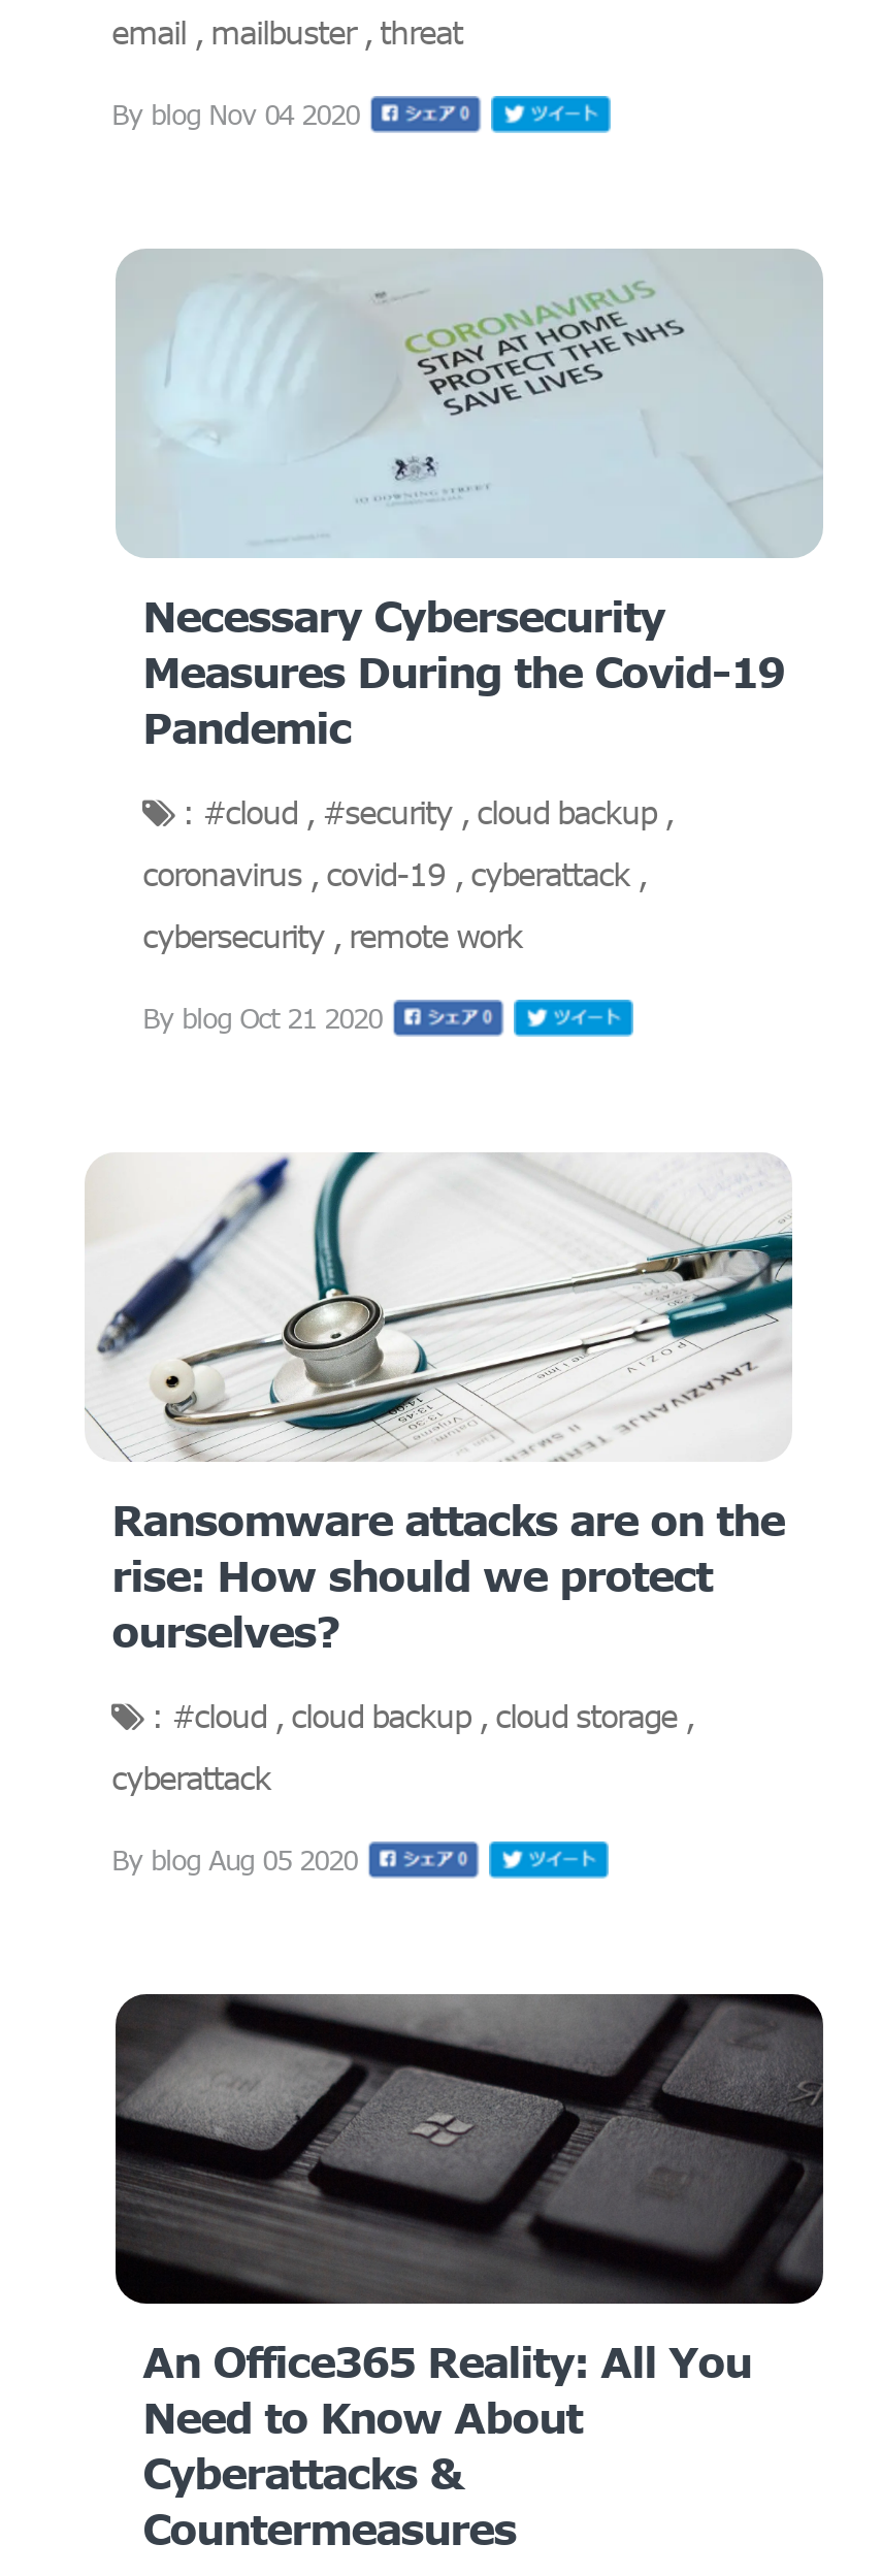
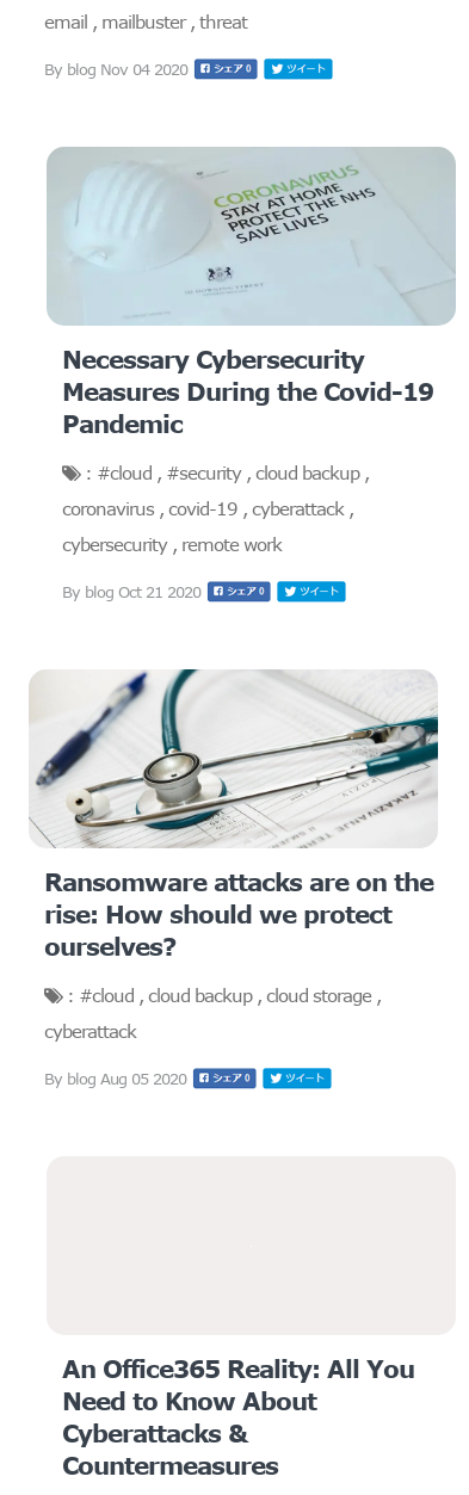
[113,1992,825,2306] [image] -> none

